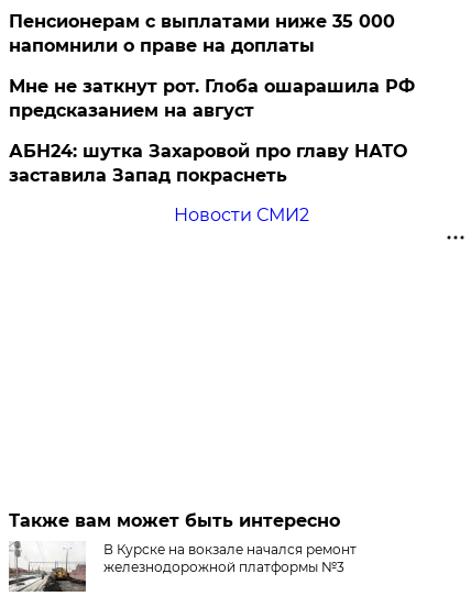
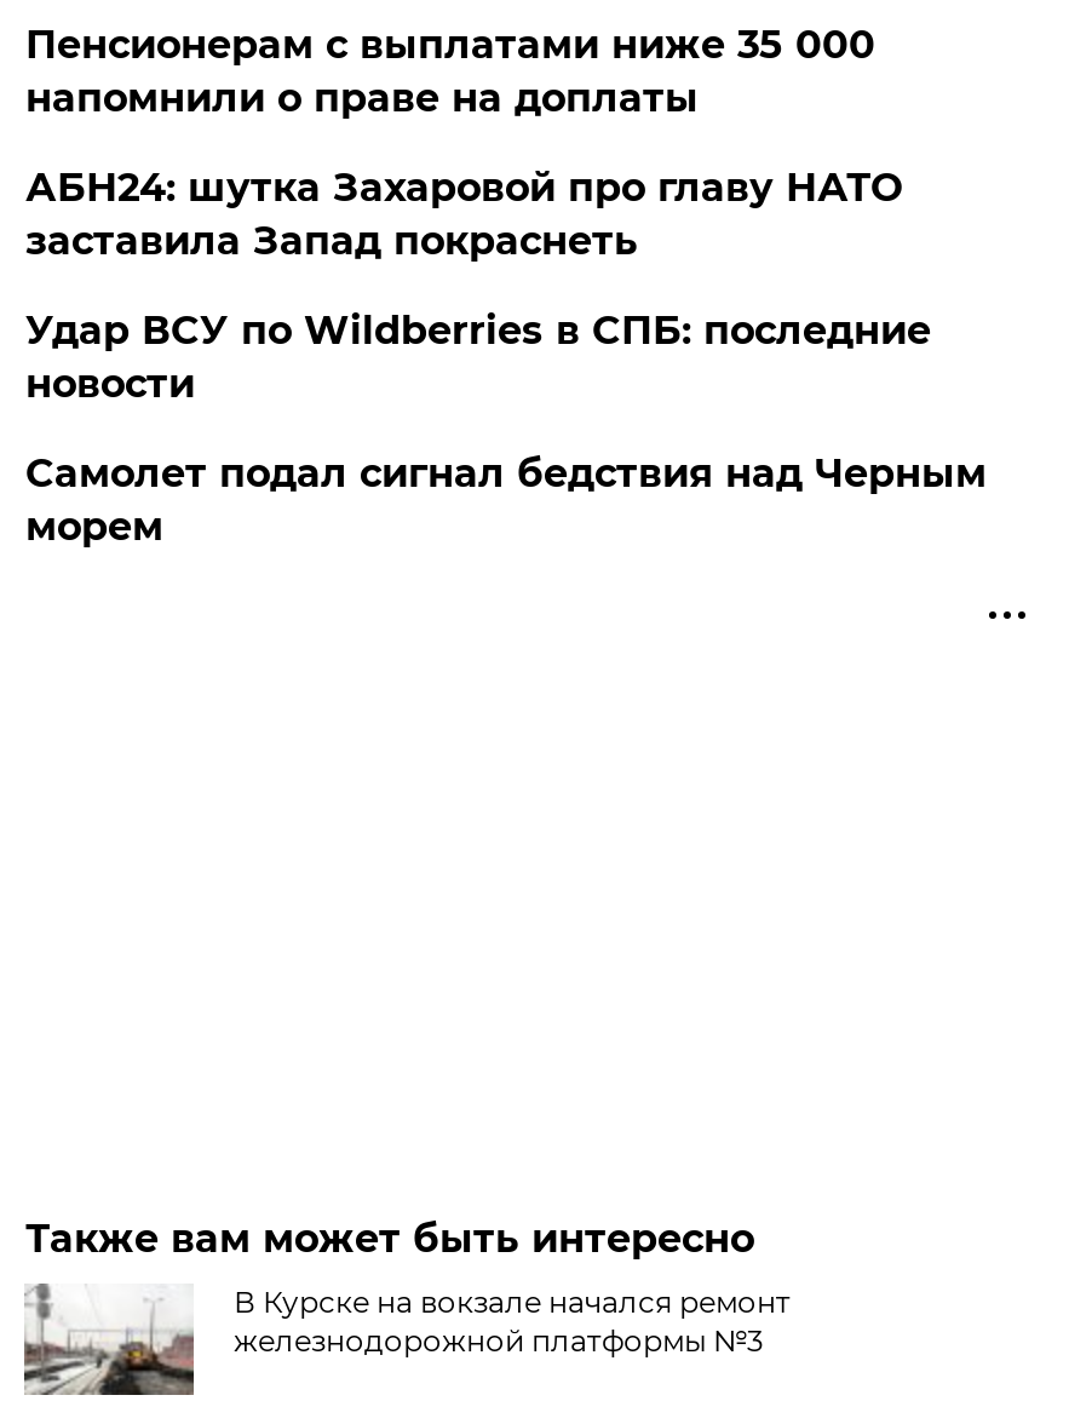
[9,76,415,121] Мне не заткнут рот. Глоба ошарашила РФ | предсказанием на август -> none
moved [9,141,408,186] -> [25,165,902,264]: АБН24: шутка Захаровой про главу НАТО | заставила Запад покраснеть
[174,205,309,225] Новости СМИ2 -> [25,308,986,550] Удар ВСУ по Wildberries в СПБ: последние | новости | Самолет подал сигнал бедствия над Черным | морем

